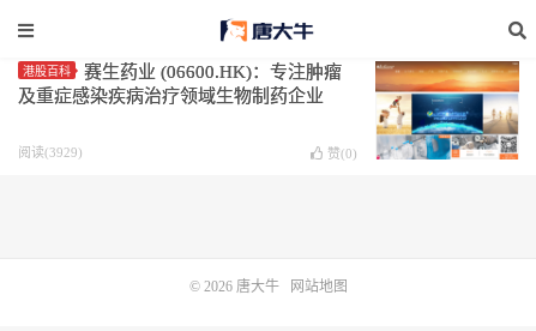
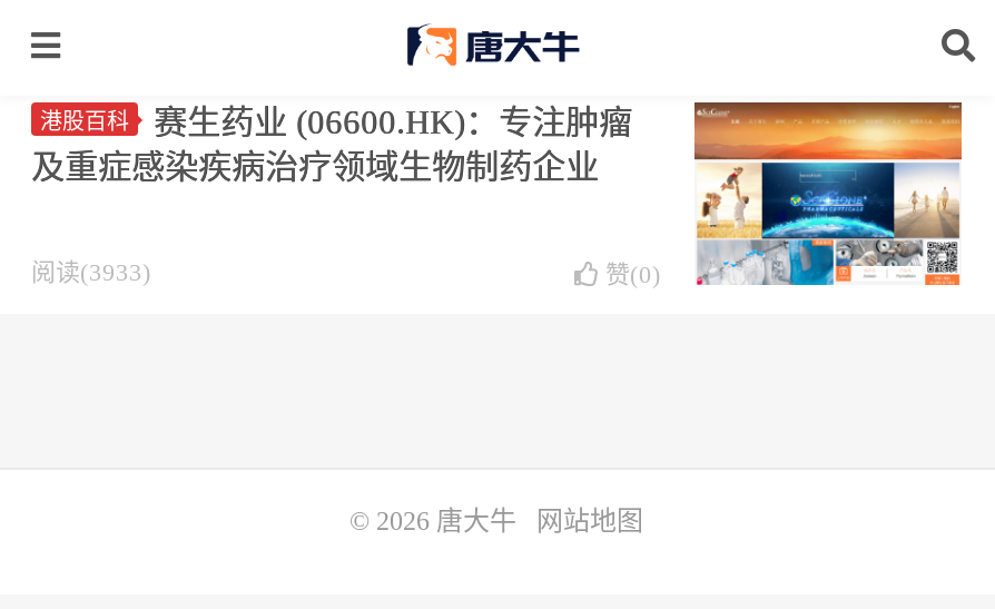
[18,145,83,160] 阅读(3929) -> [31,258,151,285] 阅读(3933)

